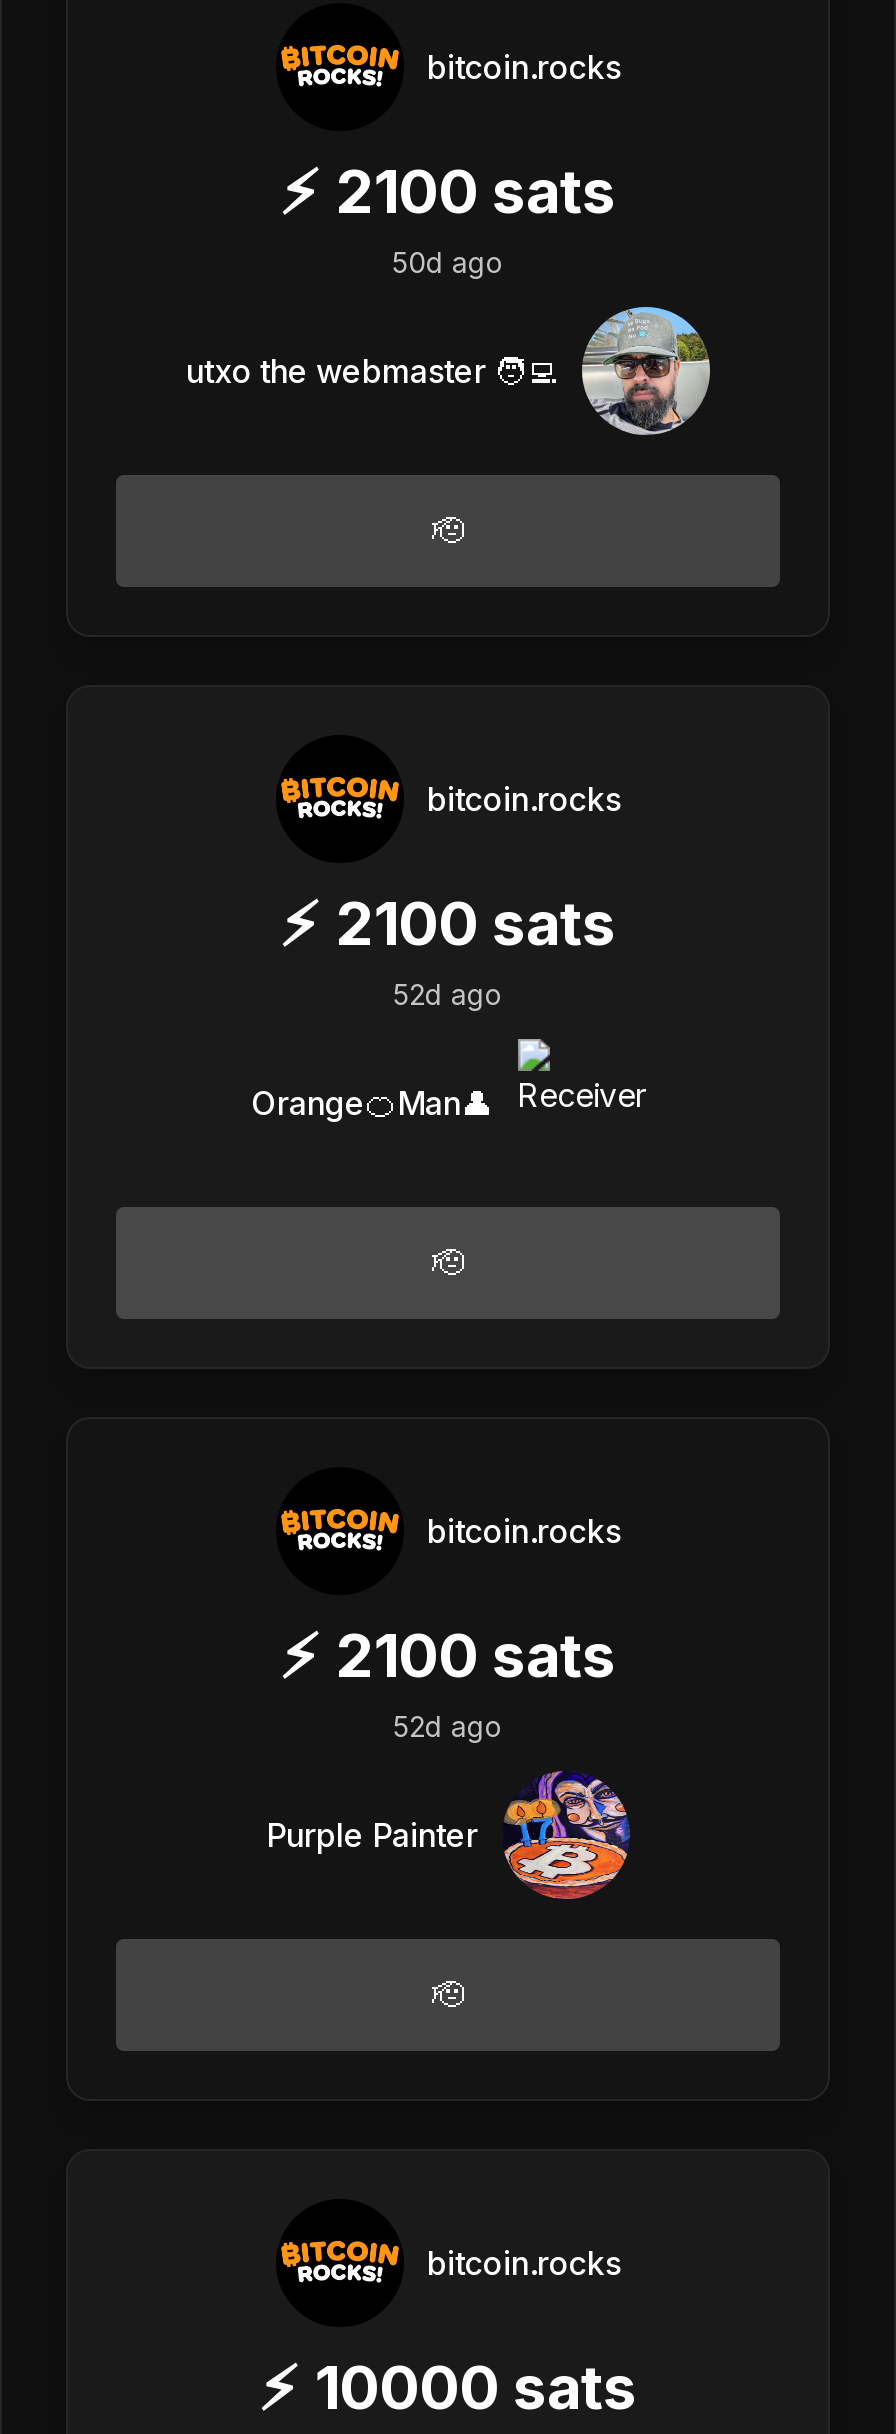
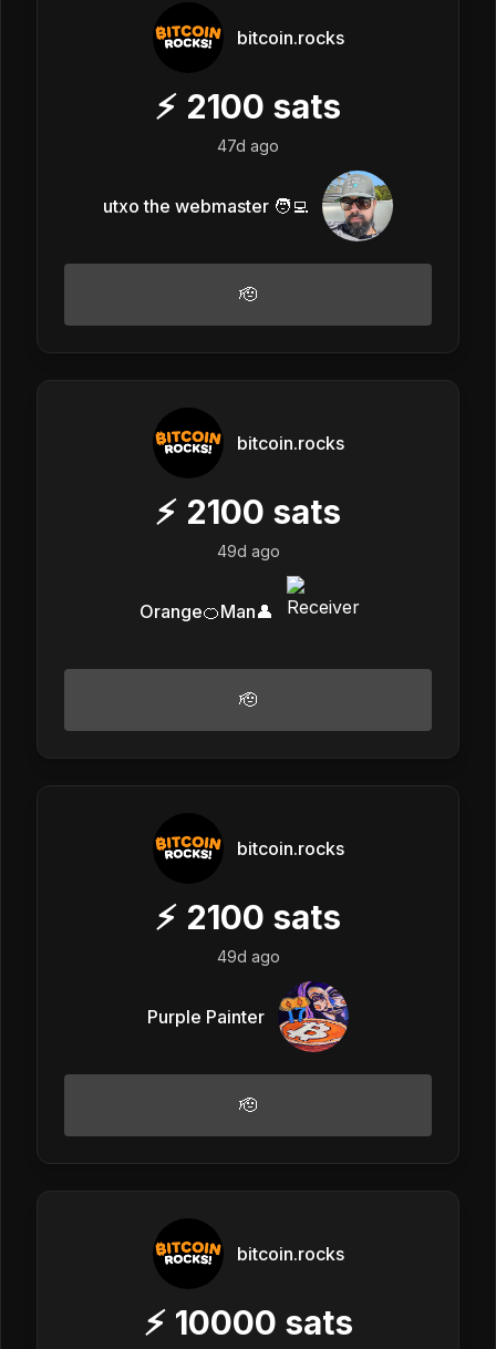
[392,244,504,278] 50d ago -> [217,136,279,155] 47d ago
[393,976,503,1010] 52d ago -> [216,541,280,560] 49d ago
[393,1708,503,1742] 52d ago -> [216,946,280,965] 49d ago

